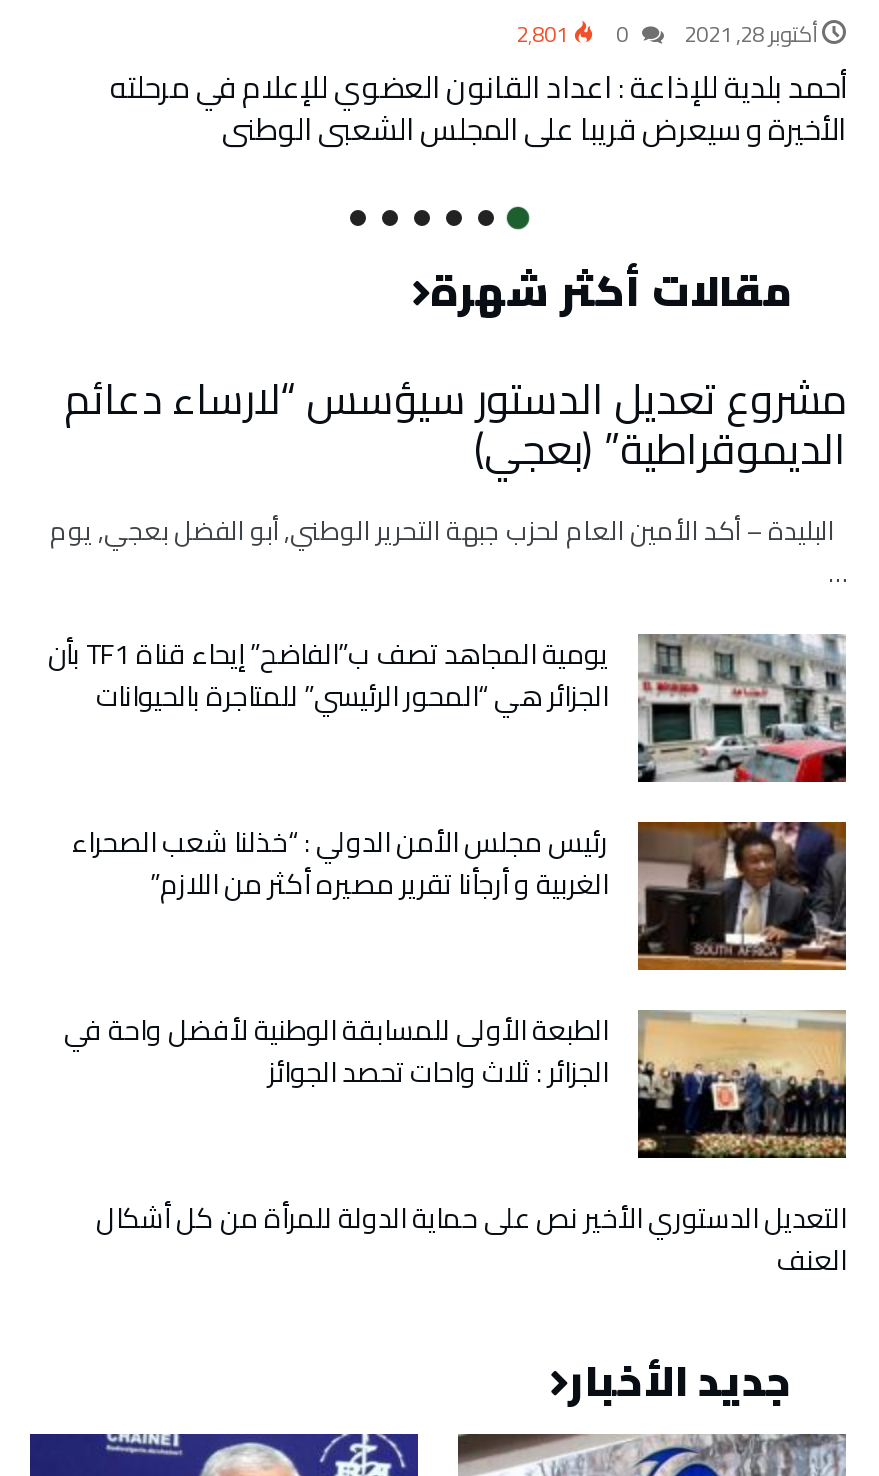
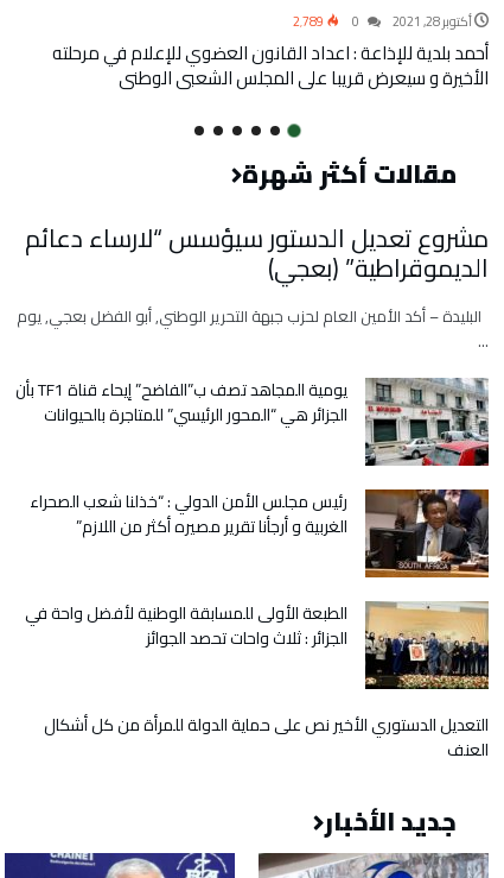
[516,15,568,55] 2٬801 -> [293,10,324,34] 2٬789

